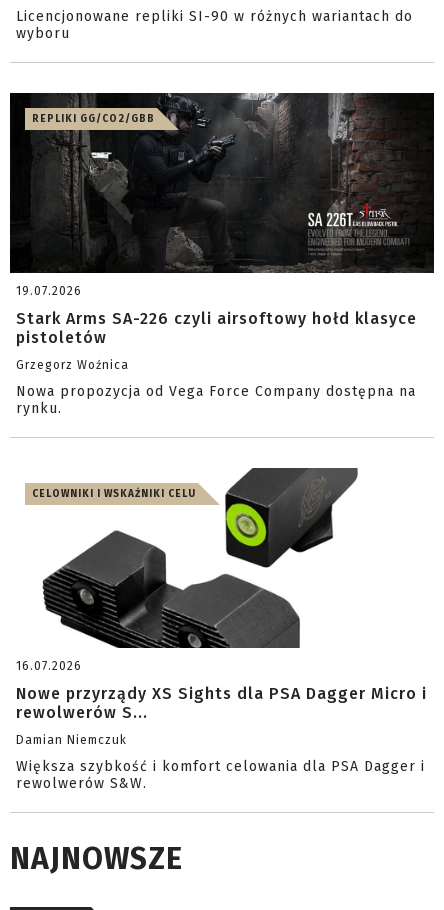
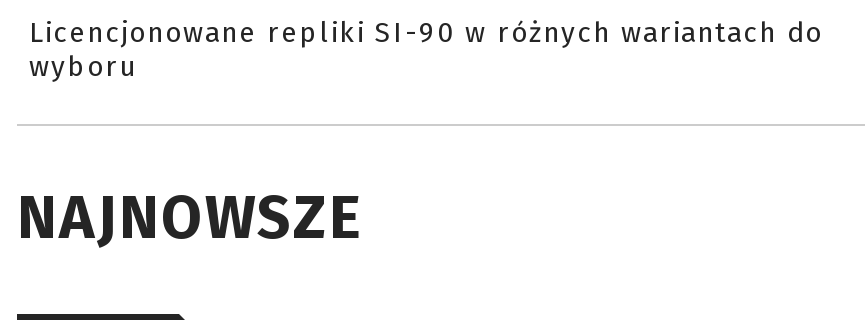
[9,92,435,274] [image] | REPLIKI GG/CO2/GBB -> none
[16,284,417,417] 19.07.2026 | Stark Arms SA-226 czyli airsoftowy hołd klasyce | pistoletów | Grzegorz Woźnica | Nowa propozycja od Vega Force Company dostępna na | rynku. -> none
[32,467,359,649] [image] | CELOWNIKI I WSKAŹNIKI CELU -> none
[16,659,427,792] 16.07.2026 | Nowe przyrządy XS Sights dla PSA Dagger Micro i | rewolwerów S... | Damian Niemczuk | Większa szybkość i komfort celowania dla PSA Dagger i | rewolwerów S&W. -> none

